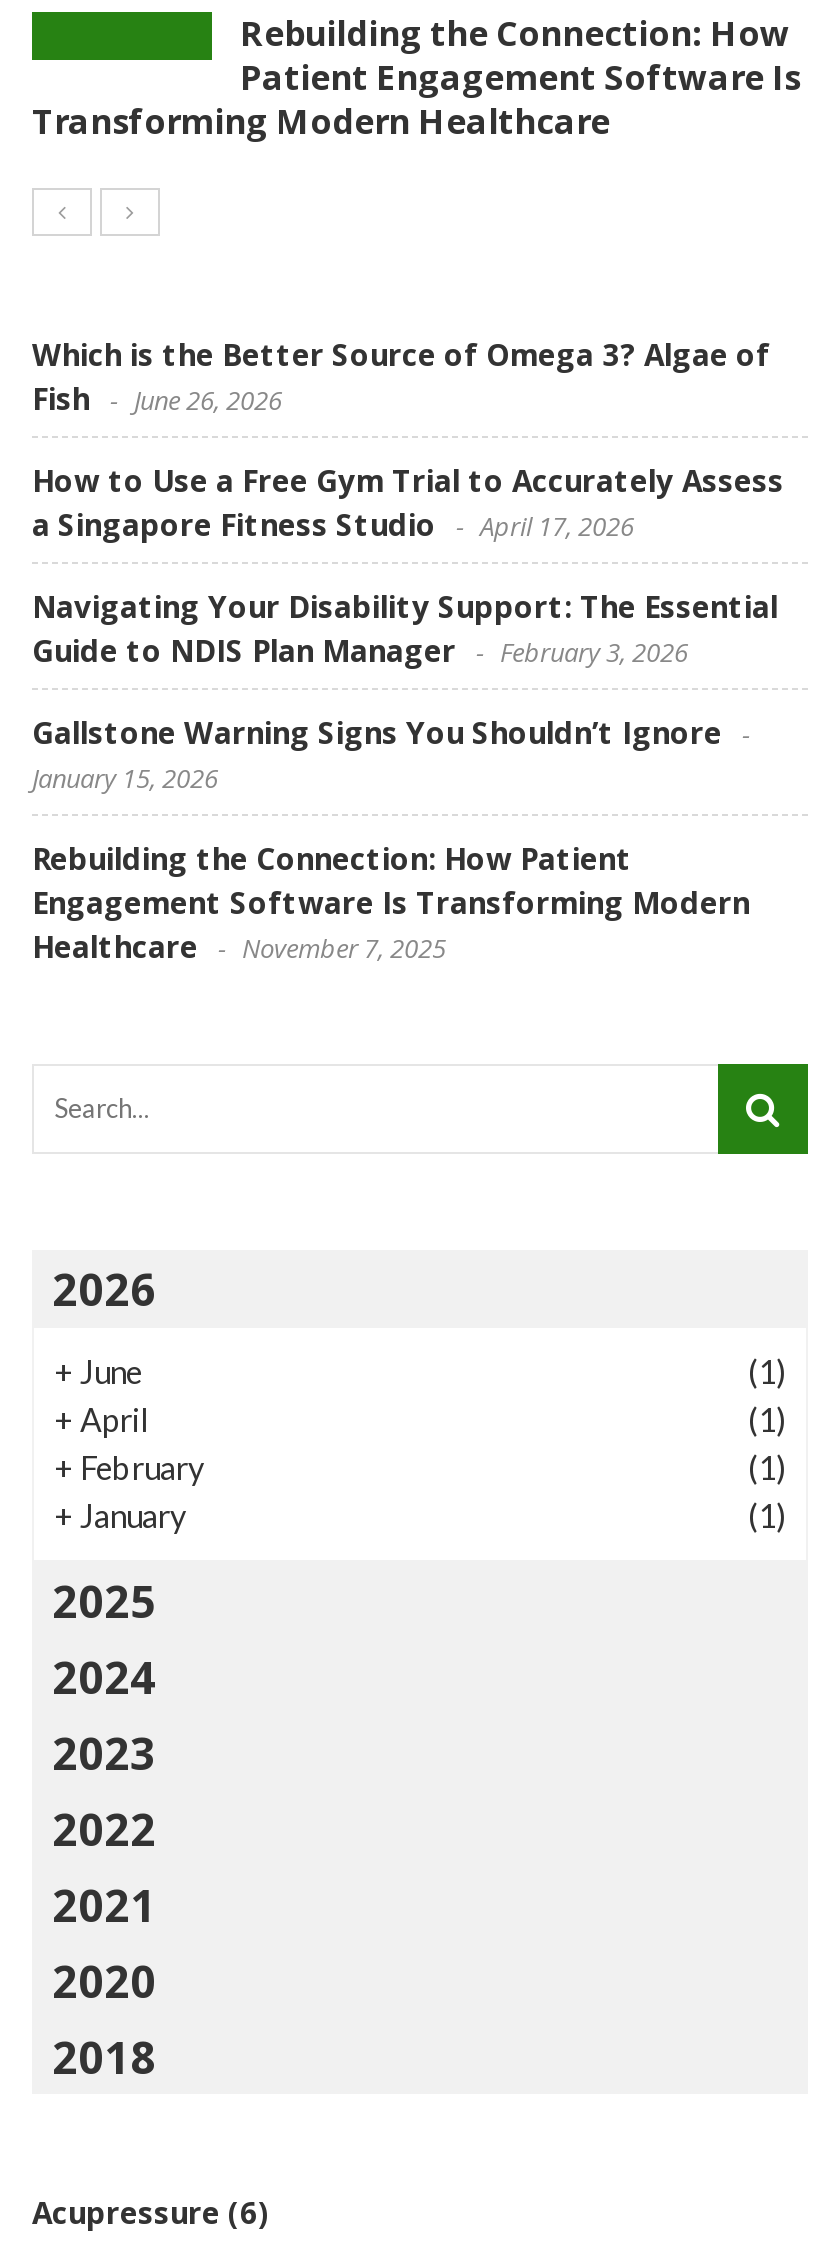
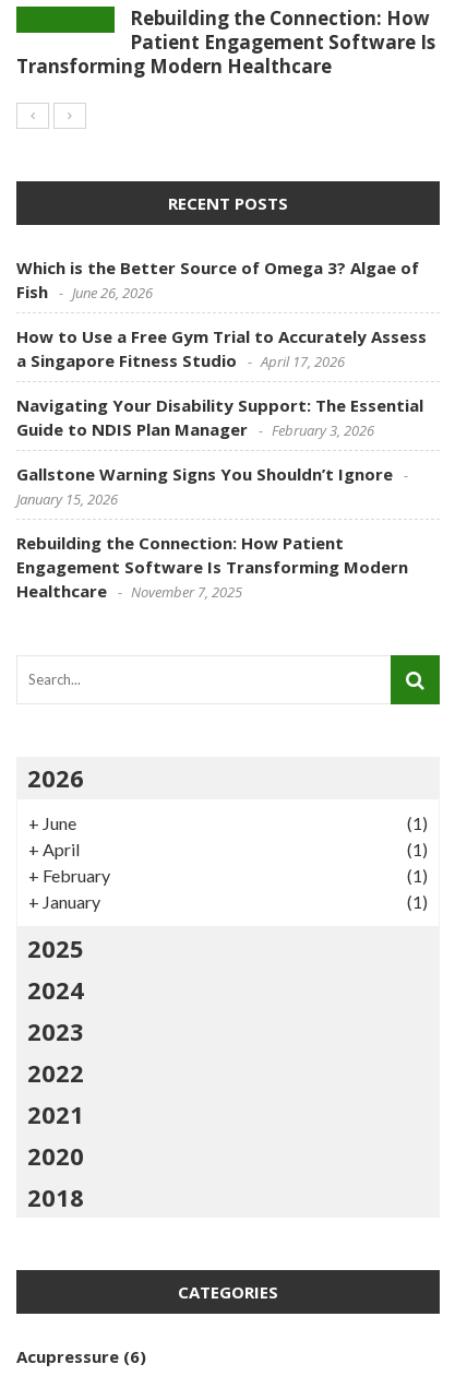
none -> [168,193,288,214] RECENT POSTS
none -> [178,1281,278,1303] CATEGORIES

